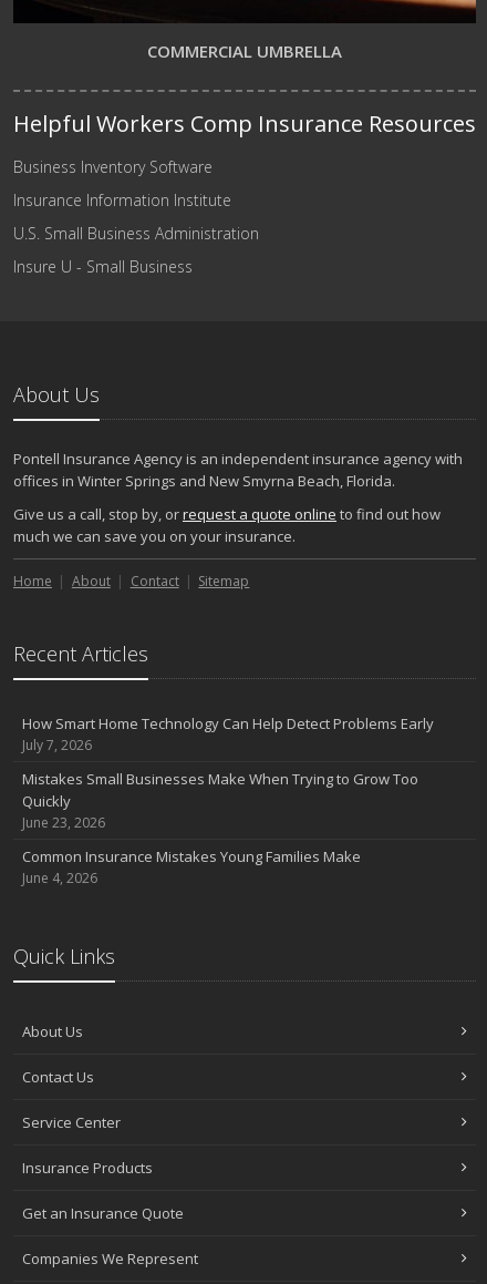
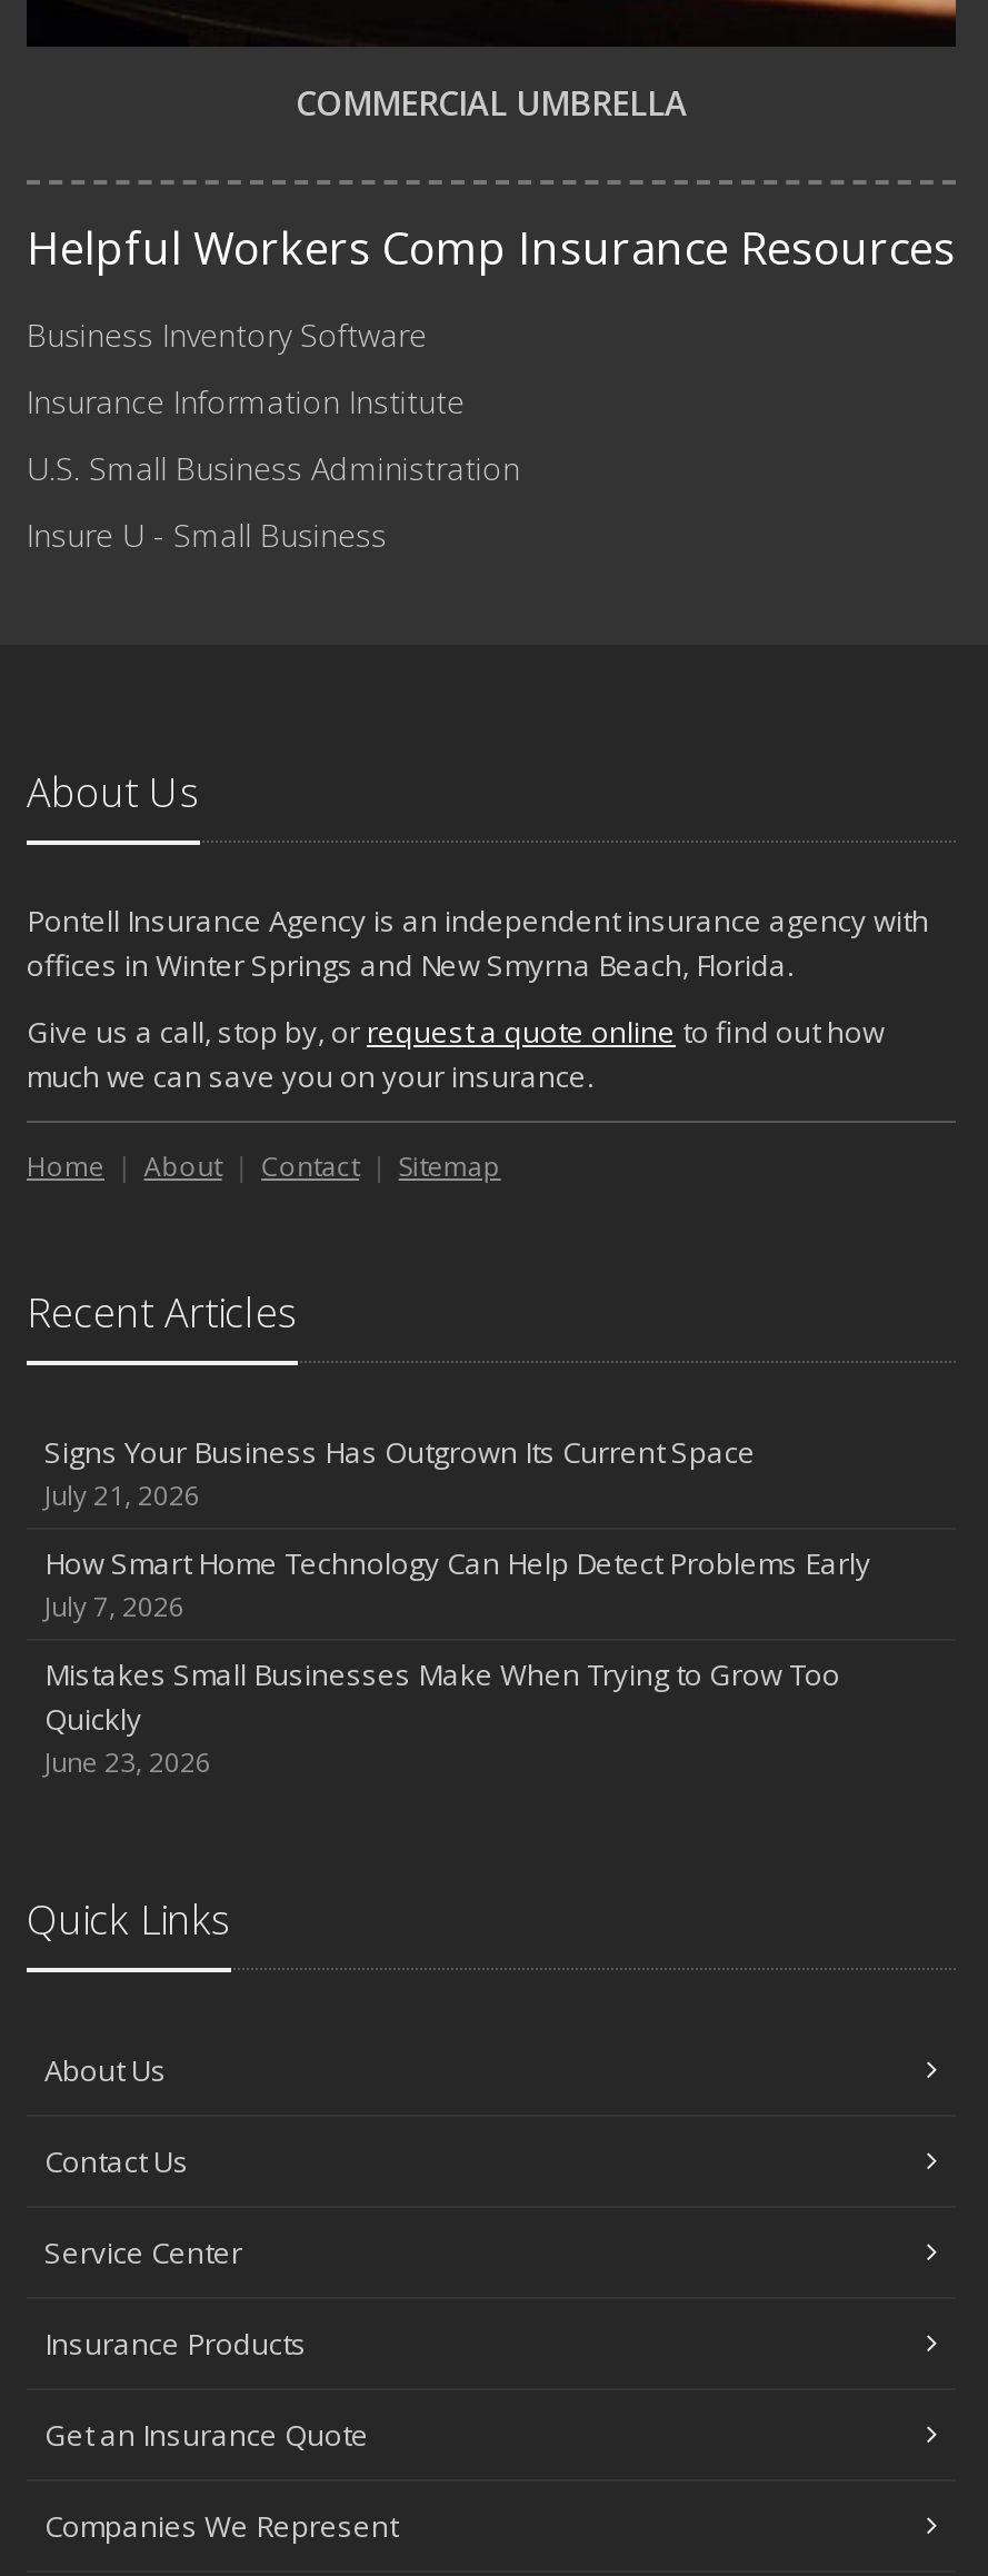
none -> [44,1431,756,1513] Signs Your Business Has Outgrown Its Current Space | July 21, 2026
moved [22,713,434,831] -> [44,1542,871,1780]: How Smart Home Technology Can Help Detect Problems Early | July 7, 2026 | Mistakes Small Businesses Make When Trying to Grow Too | Quickly | June 23, 2026
[22,846,361,887] Common Insurance Mistakes Young Families Make | June 4, 2026 -> none

